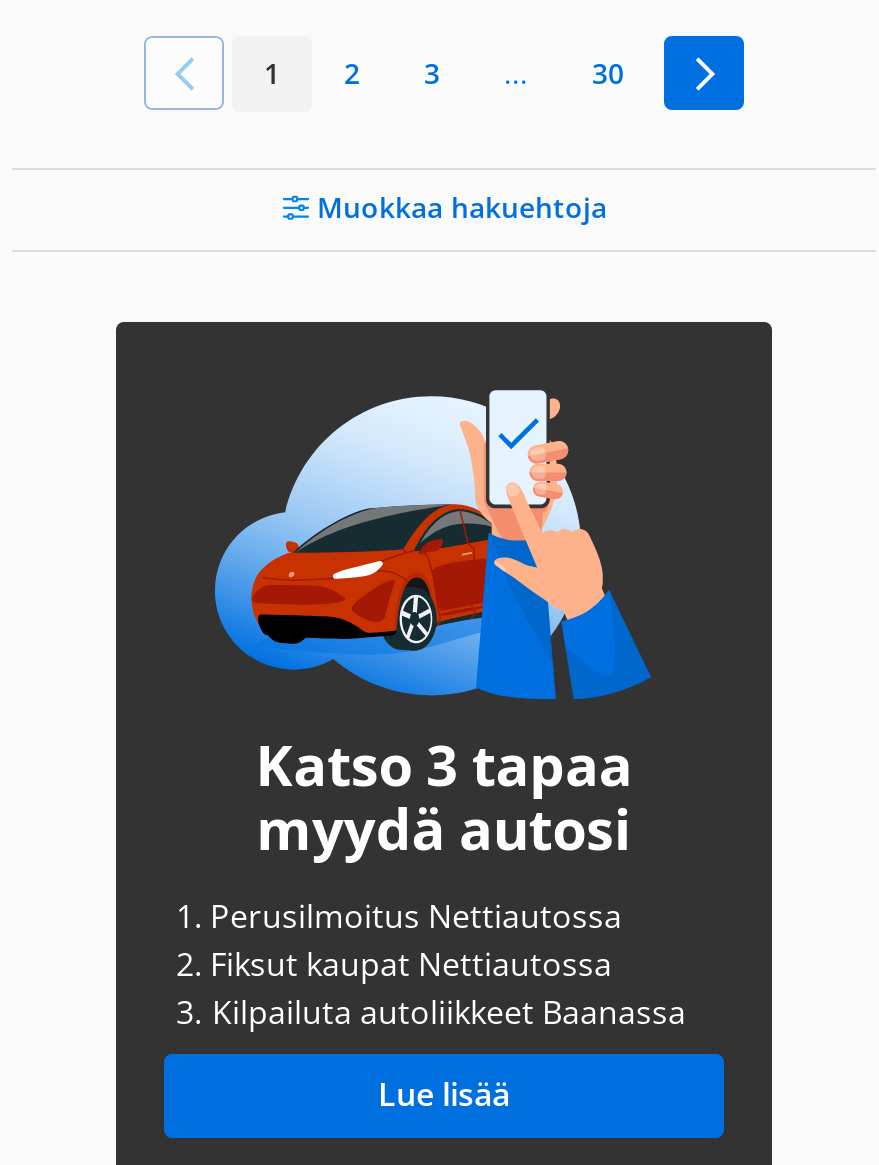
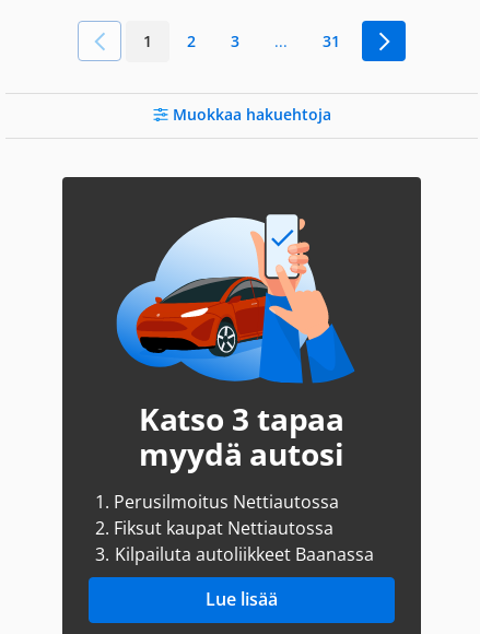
[592,54,624,92] 30 -> [323,31,340,51] 31

